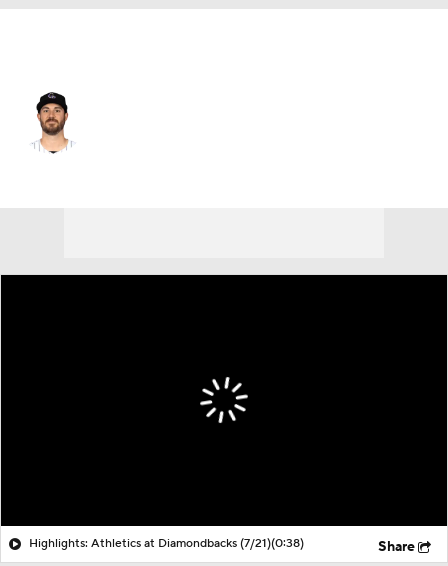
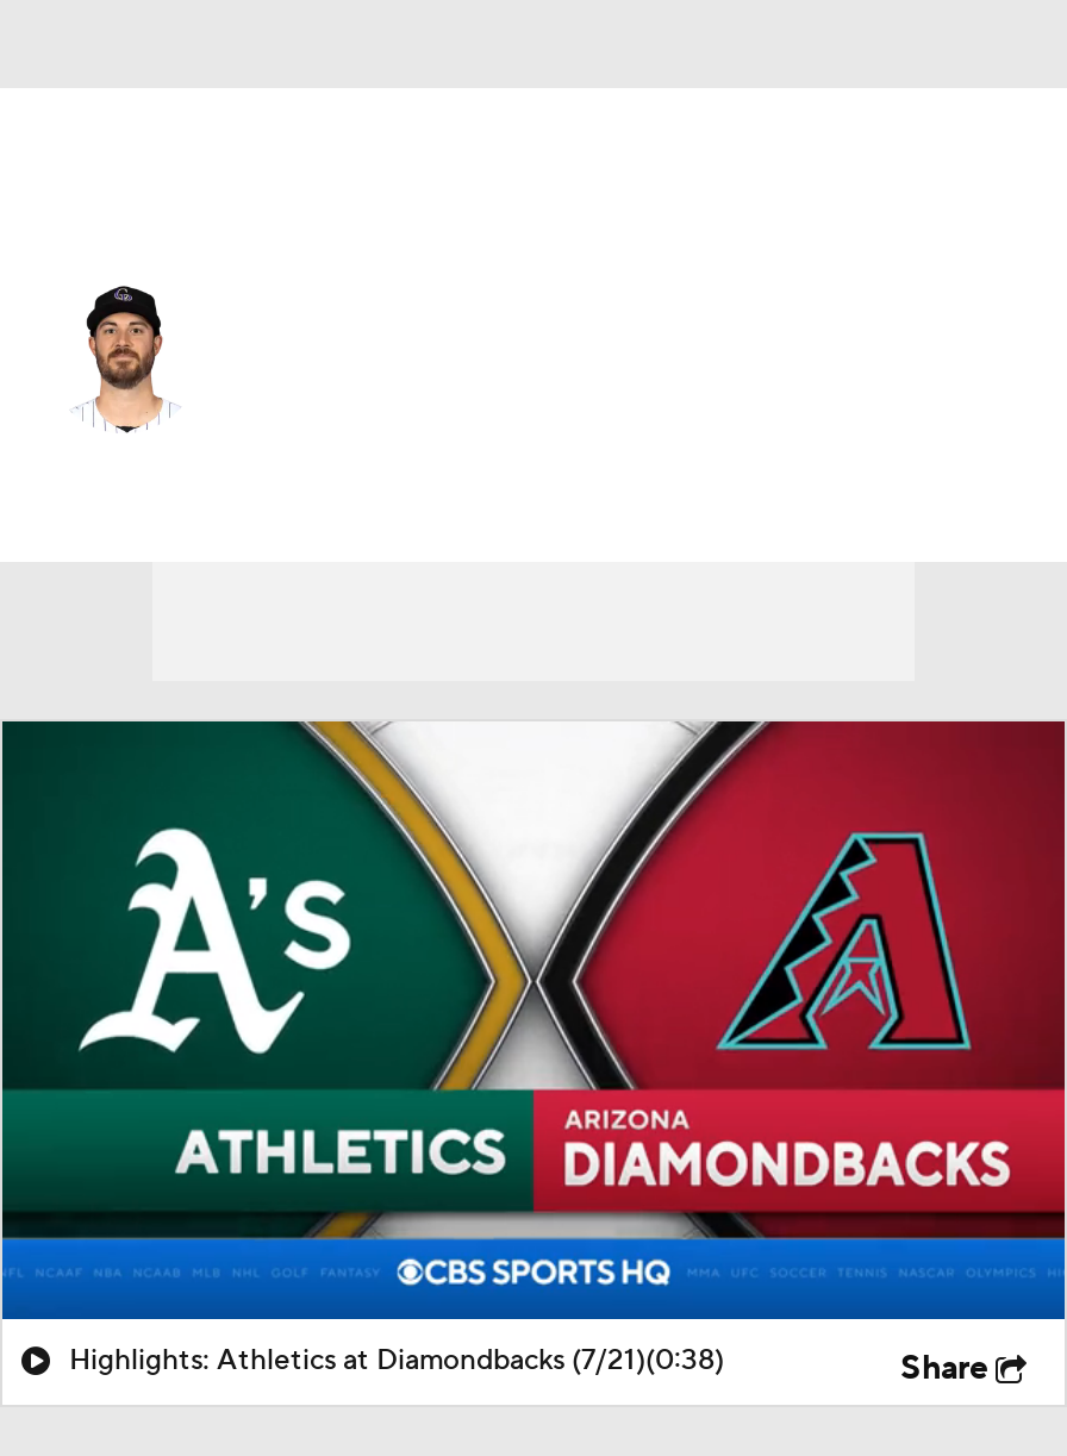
none -> [7,719,1060,1321] [image]

